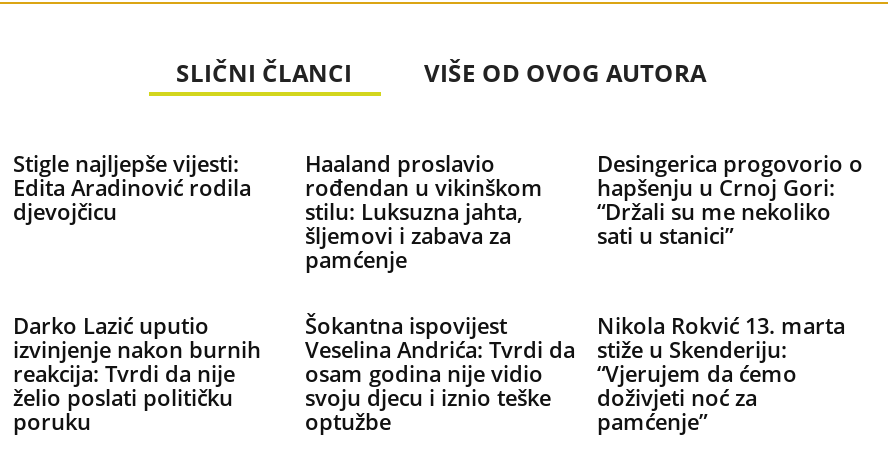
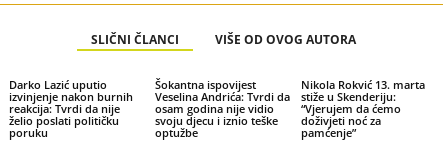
[13,148,251,226] Stigle najljepše vijesti: | Edita Aradinović rodila | djevojčicu -> none
[305,148,543,274] Haaland proslavio | rođendan u vikinškom | stilu: Luksuzna jahta, | šljemovi i zabava za | pamćenje -> none
[597,148,863,250] Desingerica progovorio o | hapšenju u Crnoj Gori: | “Držali su me nekoliko | sati u stanici” -> none

